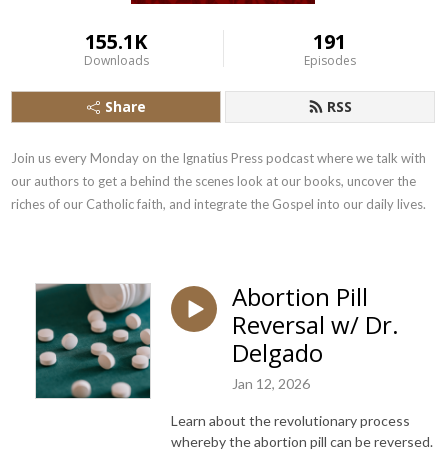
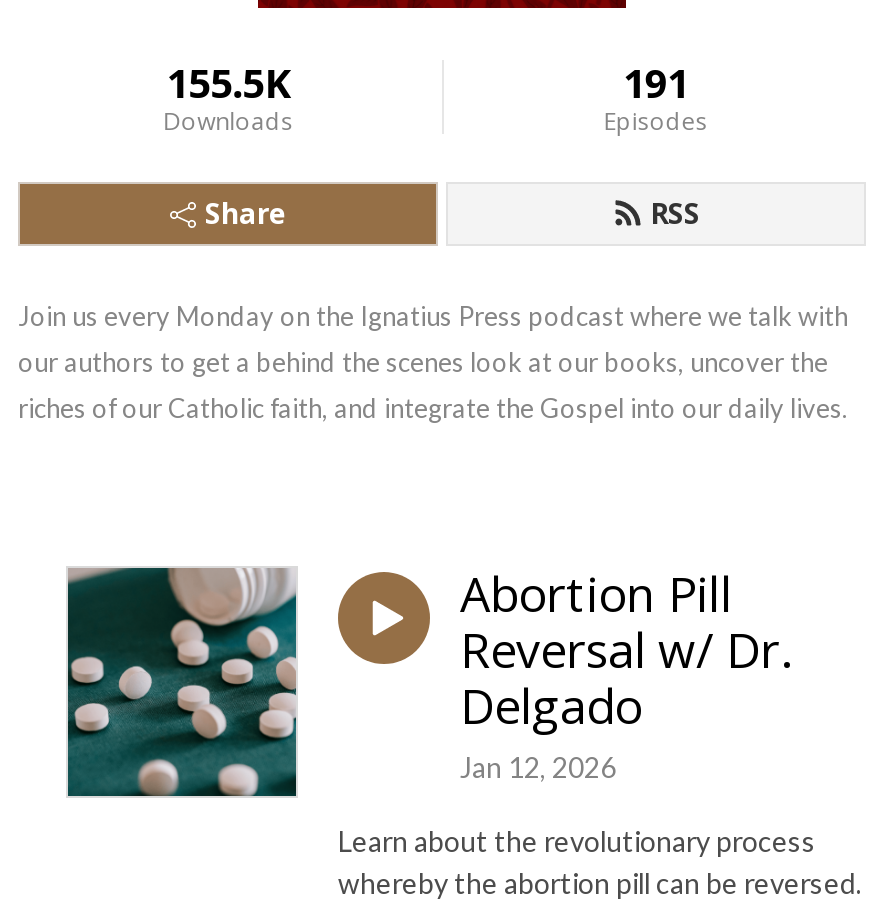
[85,28,147,55] 155.1K -> [166,56,290,110] 155.5K

